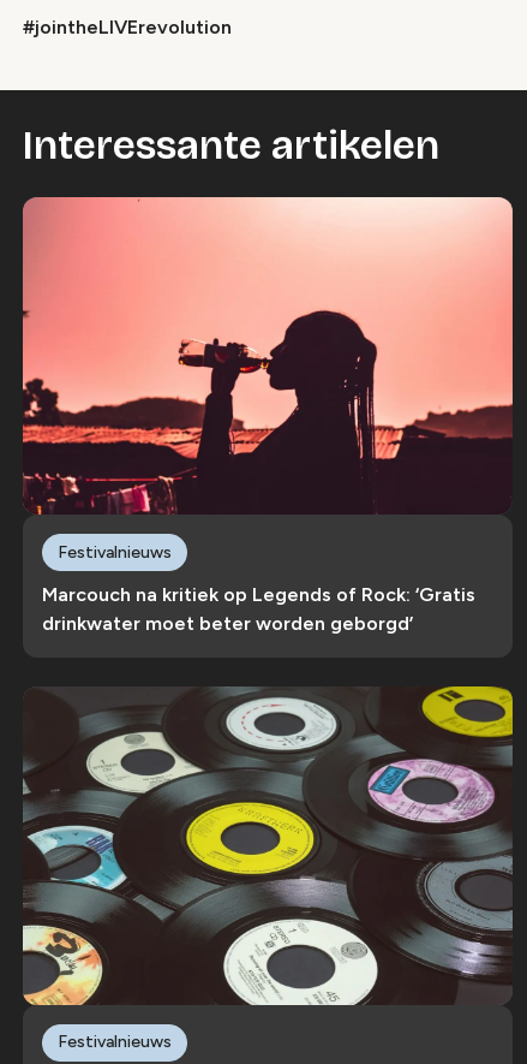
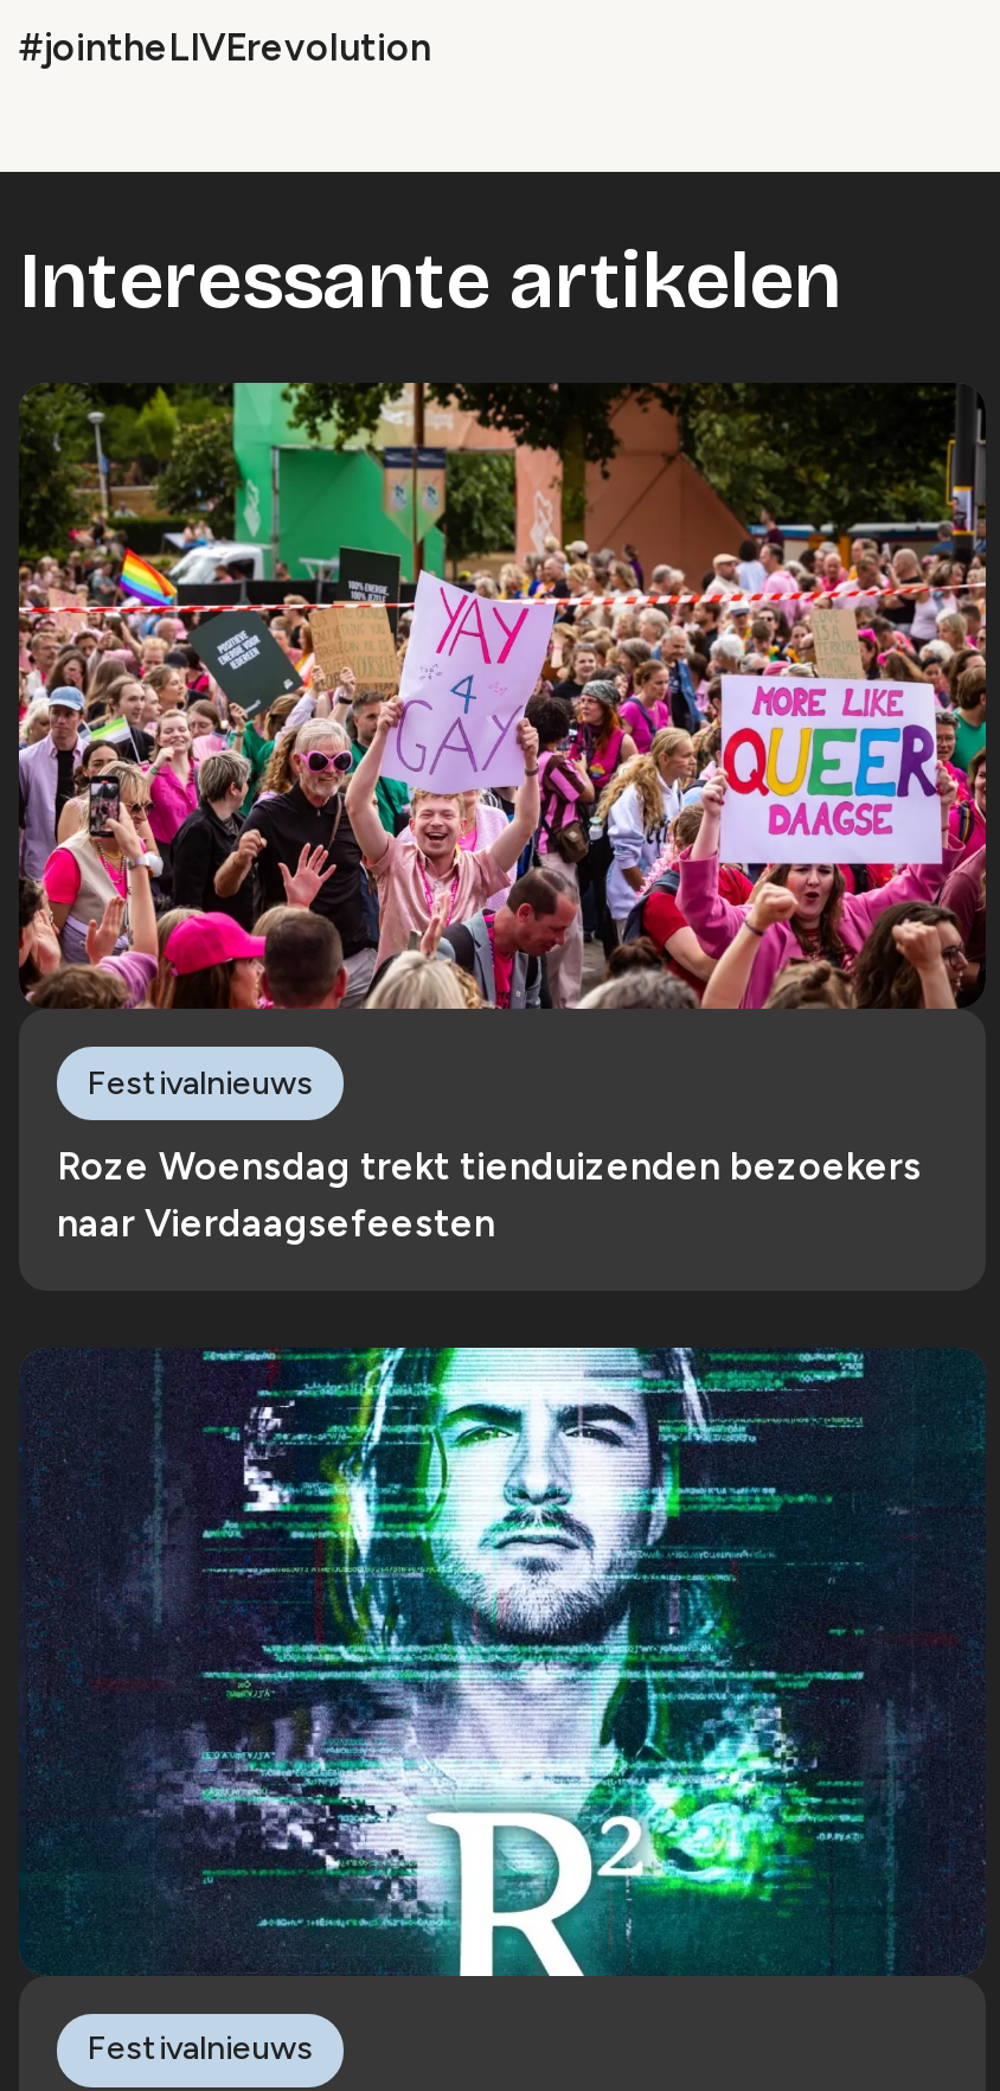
[22,196,514,516] [image] -> [17,381,988,1011] [image]
[42,583,475,635] Marcouch na kritiek op Legends of Rock: ‘Gratis | drinkwater moet beter worden geborgd’ -> [57,1145,922,1247] Roze Woensdag trekt tienduizenden bezoekers | naar Vierdaagsefeesten
[22,685,514,1006] [image] -> [19,1345,986,1978] [image]

